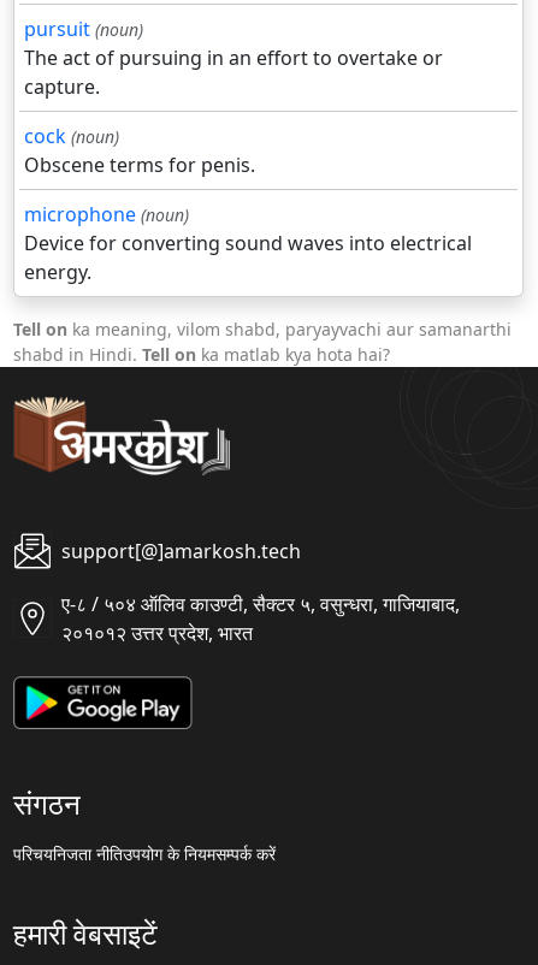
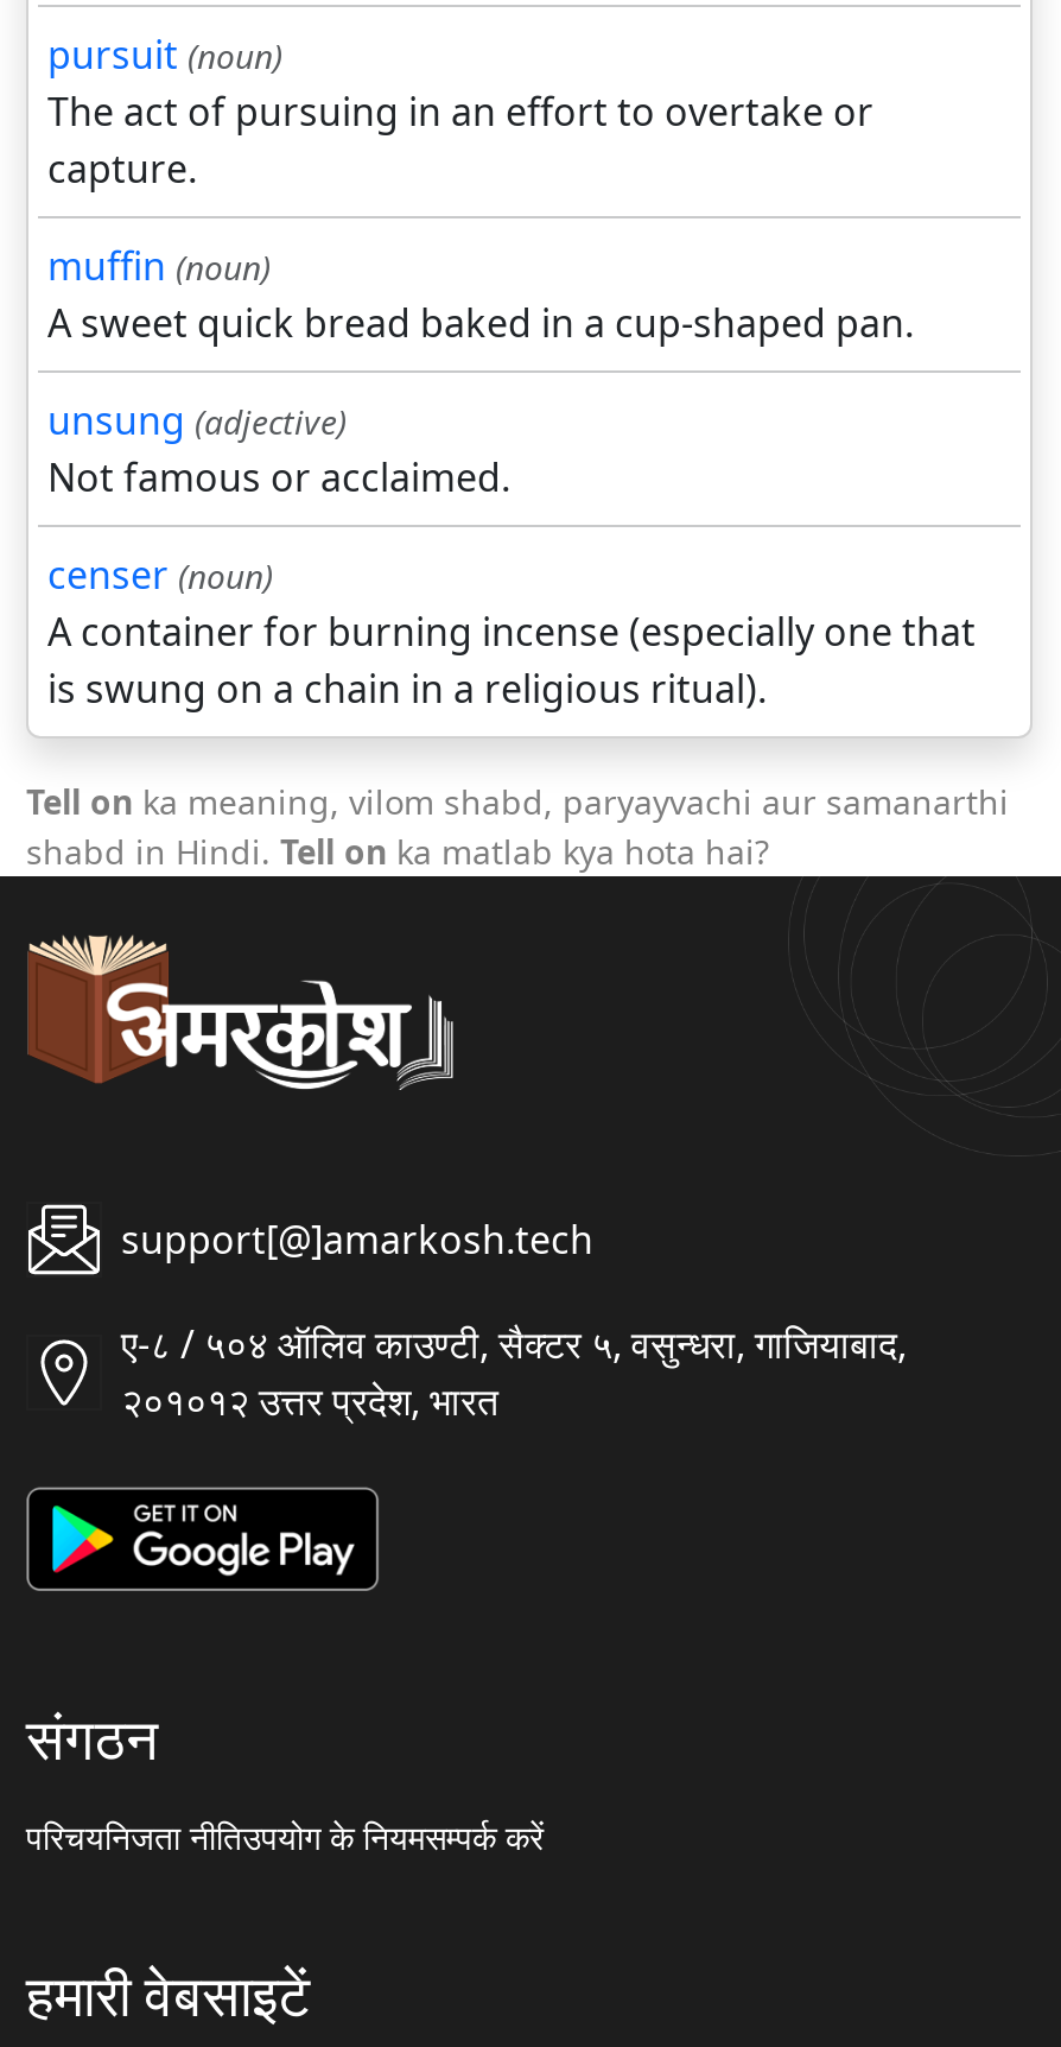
[24,123,472,285] cock (noun) | Obscene terms for penis. | microphone (noun) | Device for converting sound waves into electrical | energy. -> [47,240,976,715] muffin (noun) | A sweet quick bread baked in a cup-shaped pan. | unsung (adjective) | Not famous or acclaimed. | censer (noun) | A container for burning incense (especially one that | is swung on a chain in a religious ritual).

